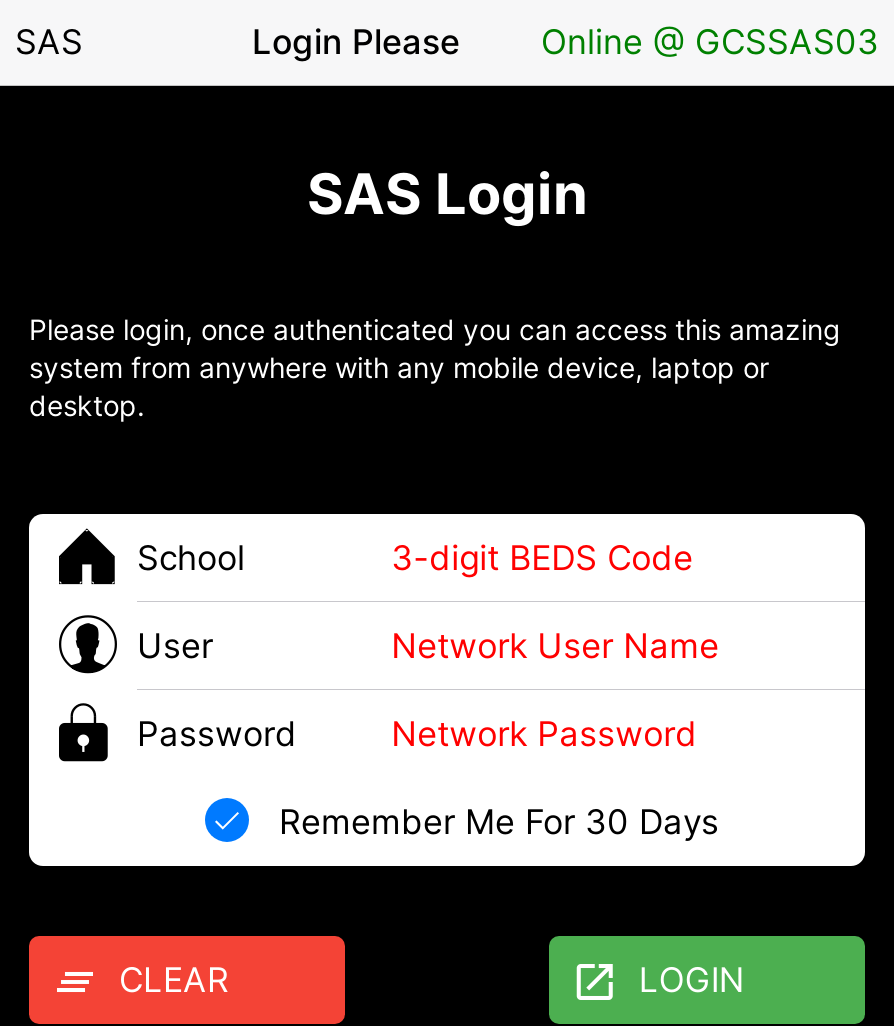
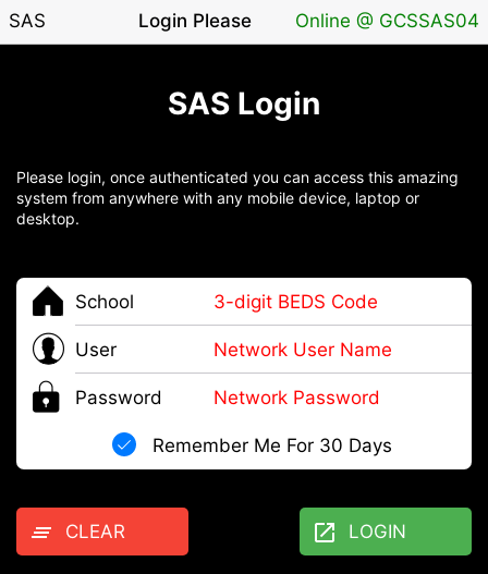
[541,21,879,61] Online @ GCSSAS03 -> [295,9,479,31] Online @ GCSSAS04

